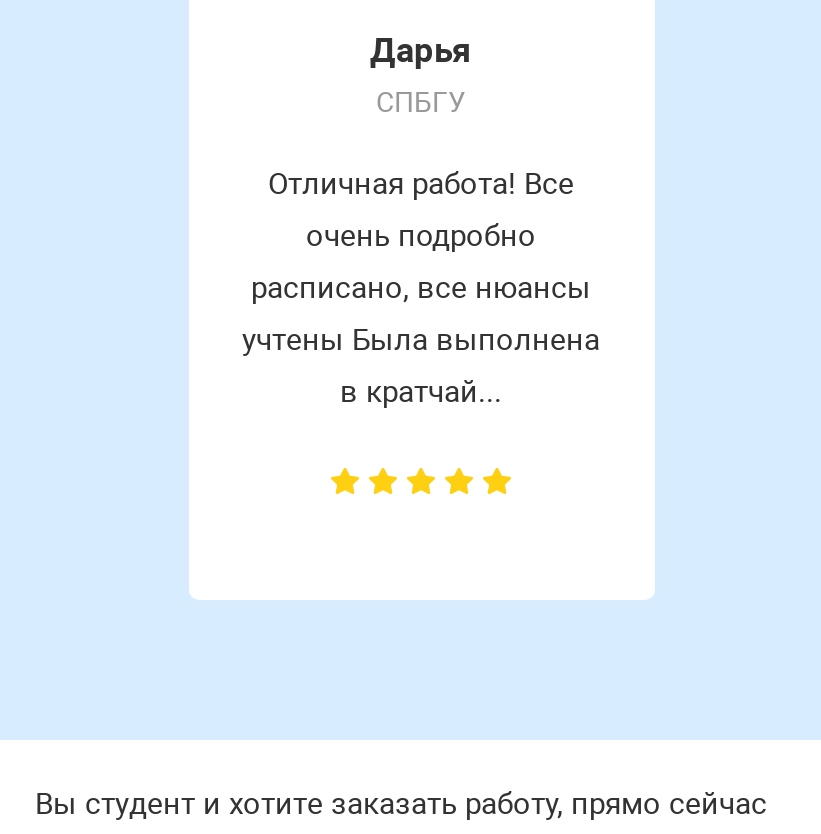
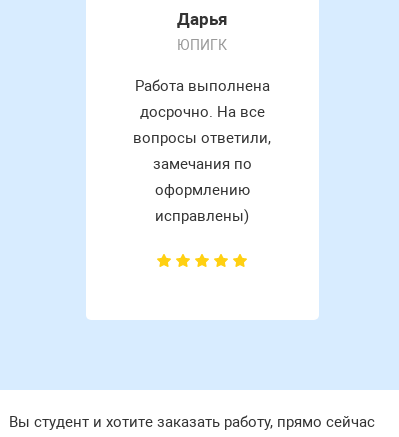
[376,86,466,118] СПБГУ -> [177,37,227,53] ЮПИГК
[242,166,600,410] Отличная работа! Все | очень подробно | расписано, все нюансы | учтены Была выполнена | в кратчай... -> [133,77,271,225] Работа выполнена | досрочно. На все | вопросы ответили, | замечания по | оформлению | исправлены)

